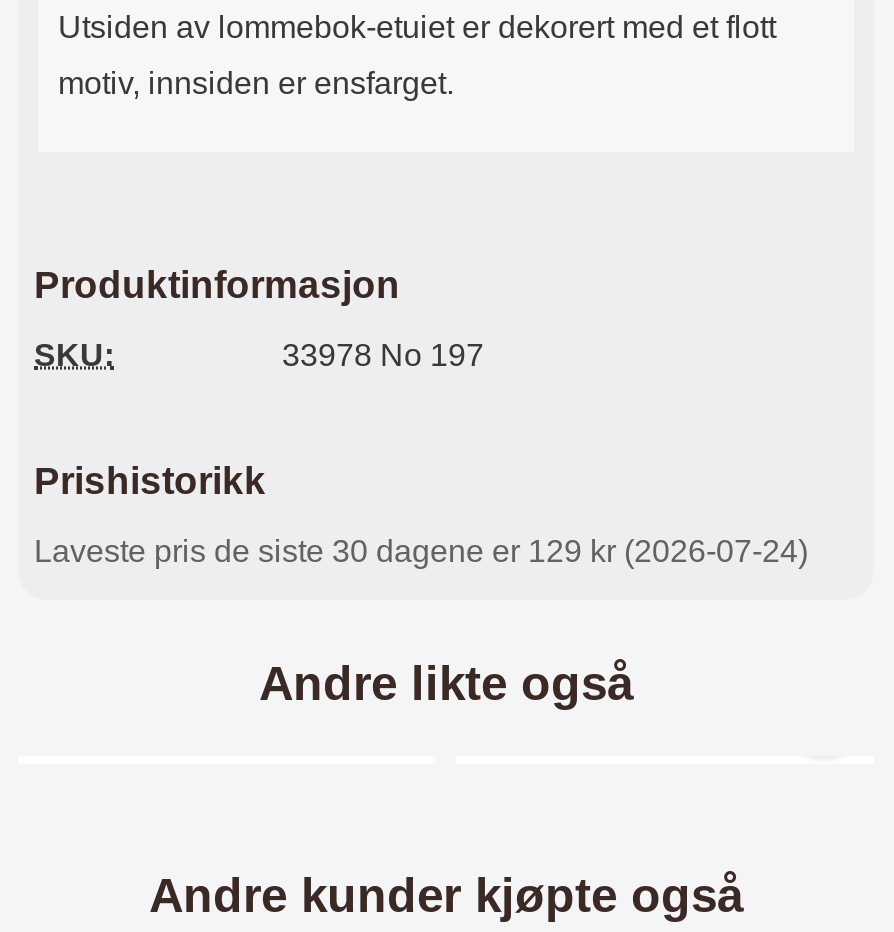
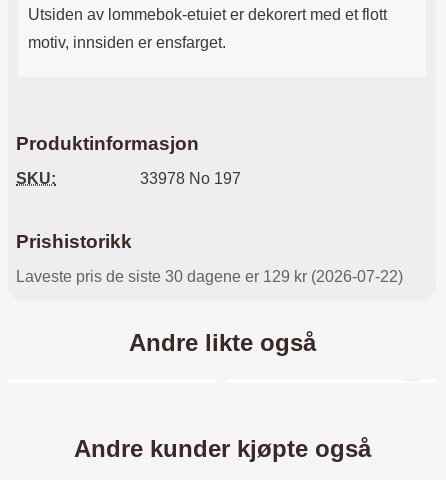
[34,534,808,568] Laveste pris de siste 30 dagene er 129 kr (2026-07-24) -> [16,268,403,285] Laveste pris de siste 30 dagene er 129 kr (2026-07-22)

